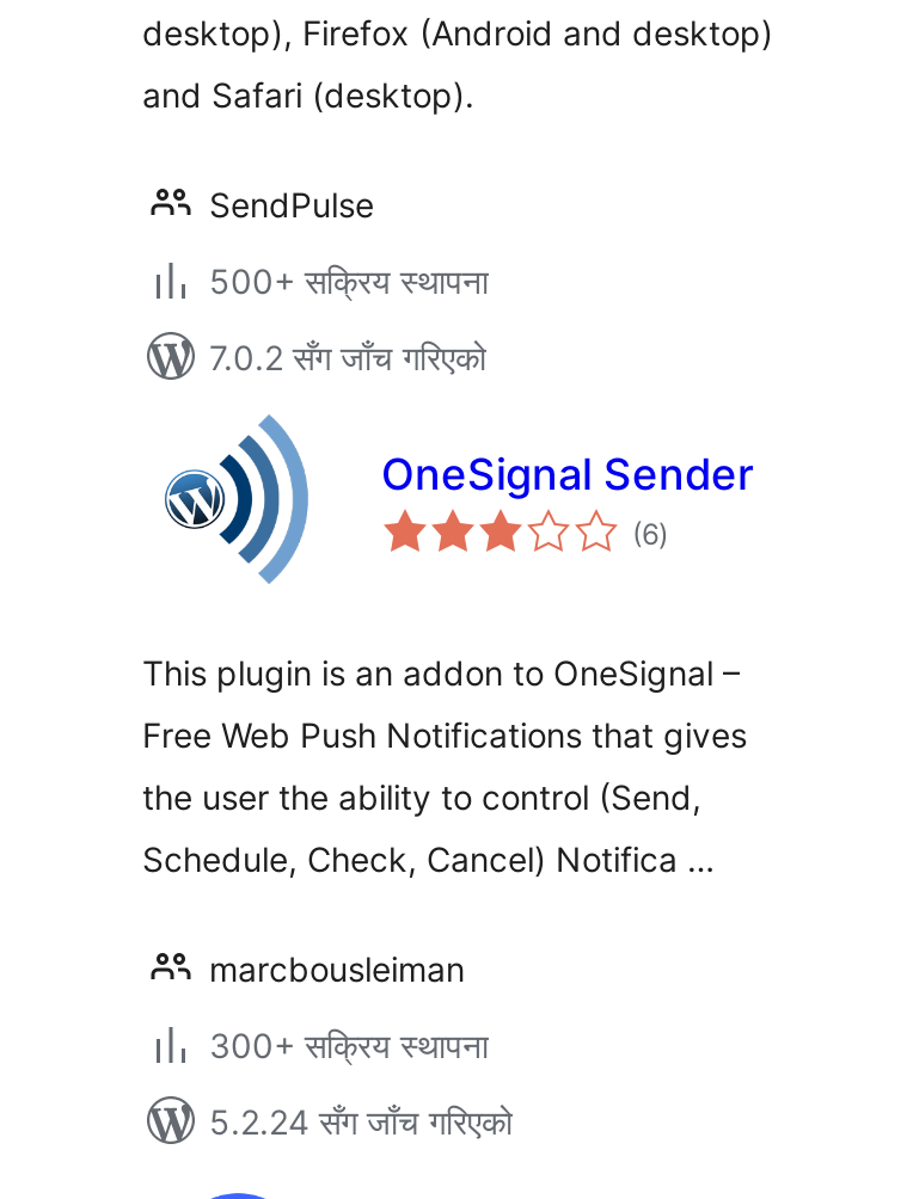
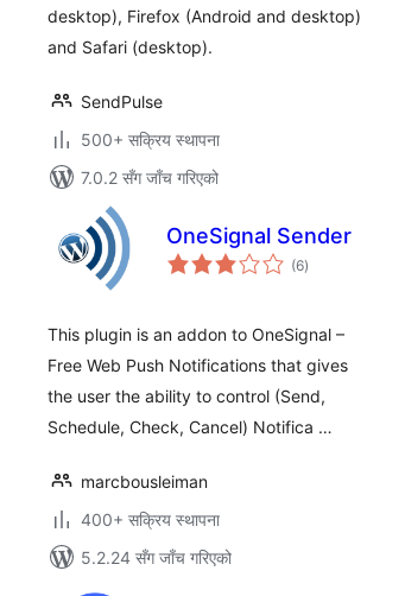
[209,1025,489,1065] 300+ सक्रिय स्थापना -> [81,509,220,530] 400+ सक्रिय स्थापना

